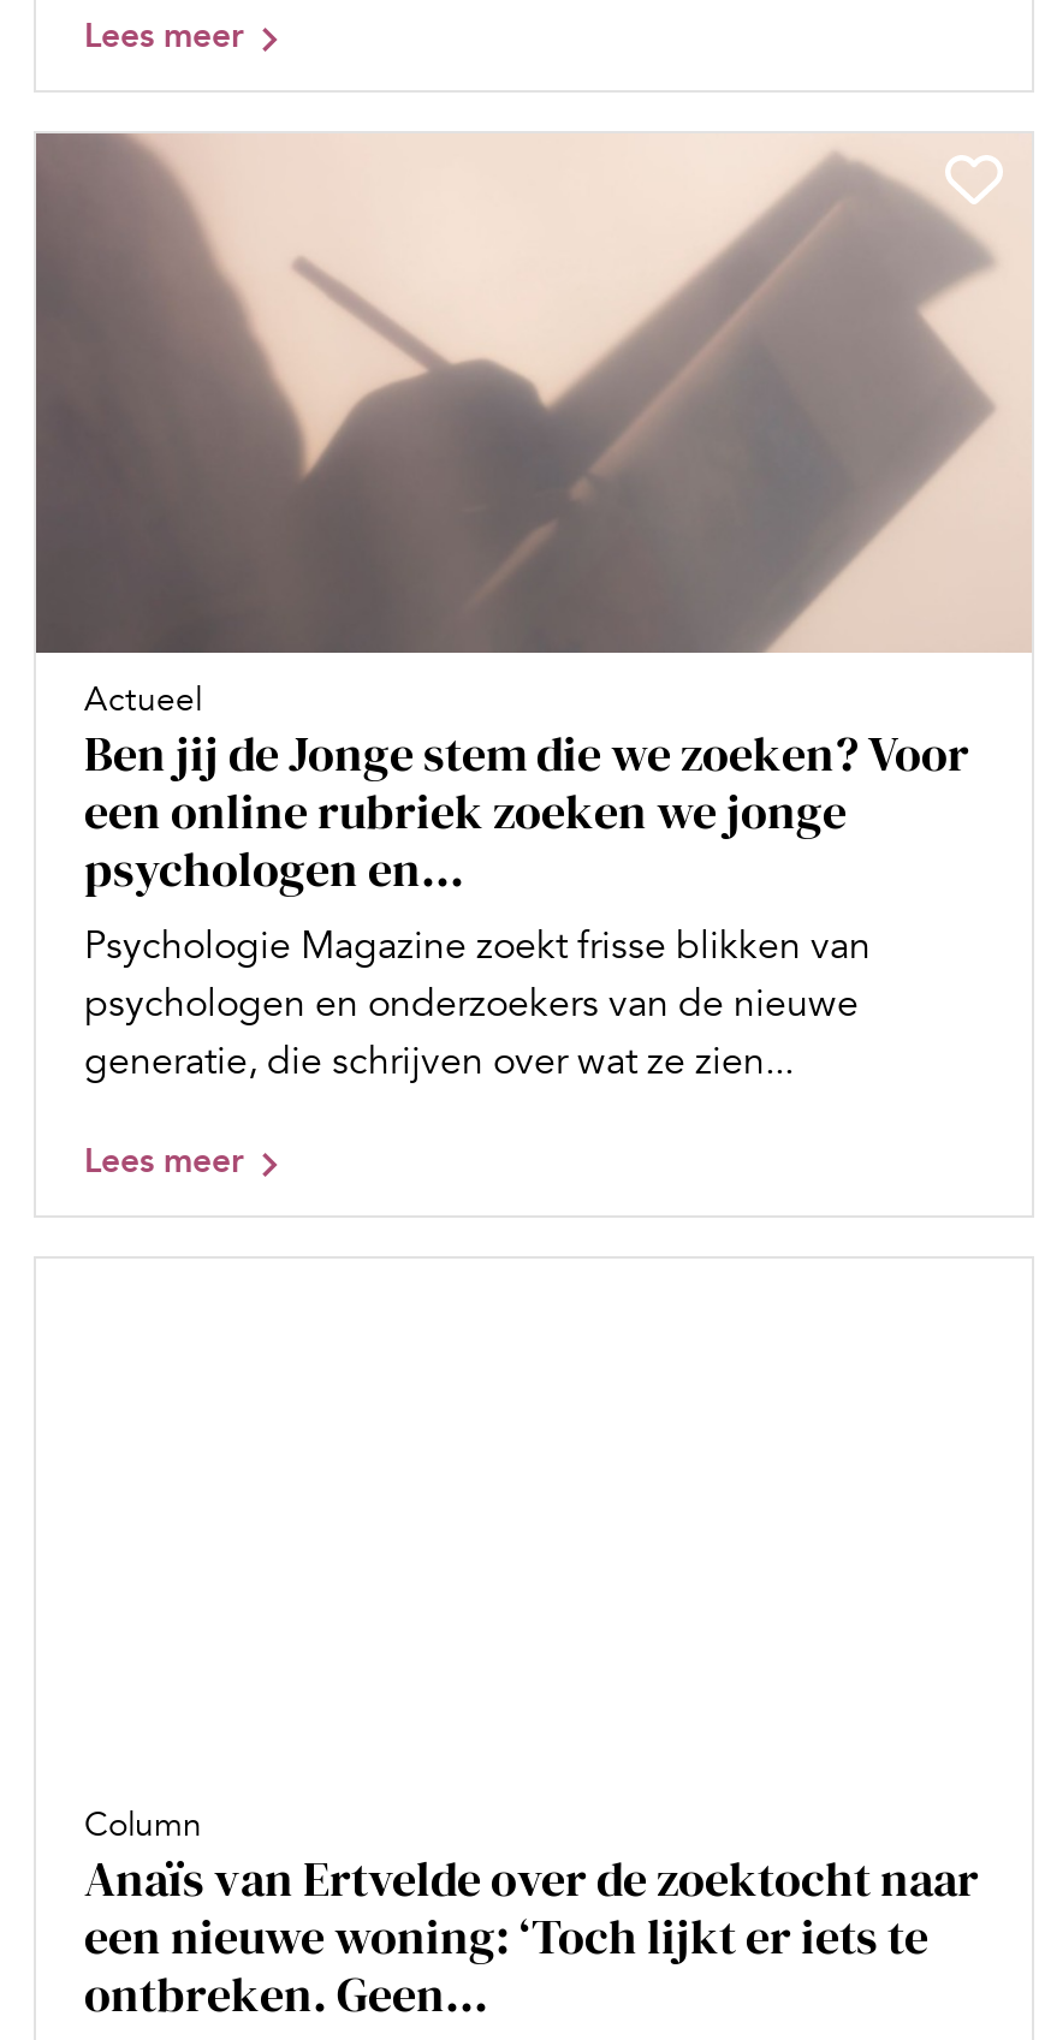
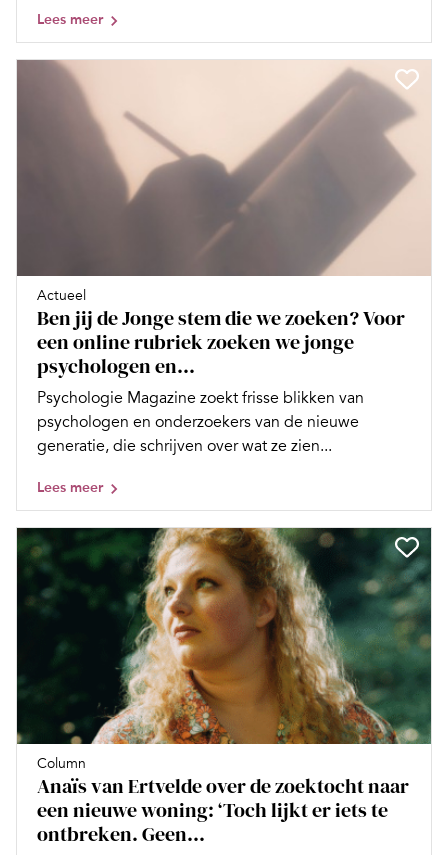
none -> [16,527,432,745] [image]

